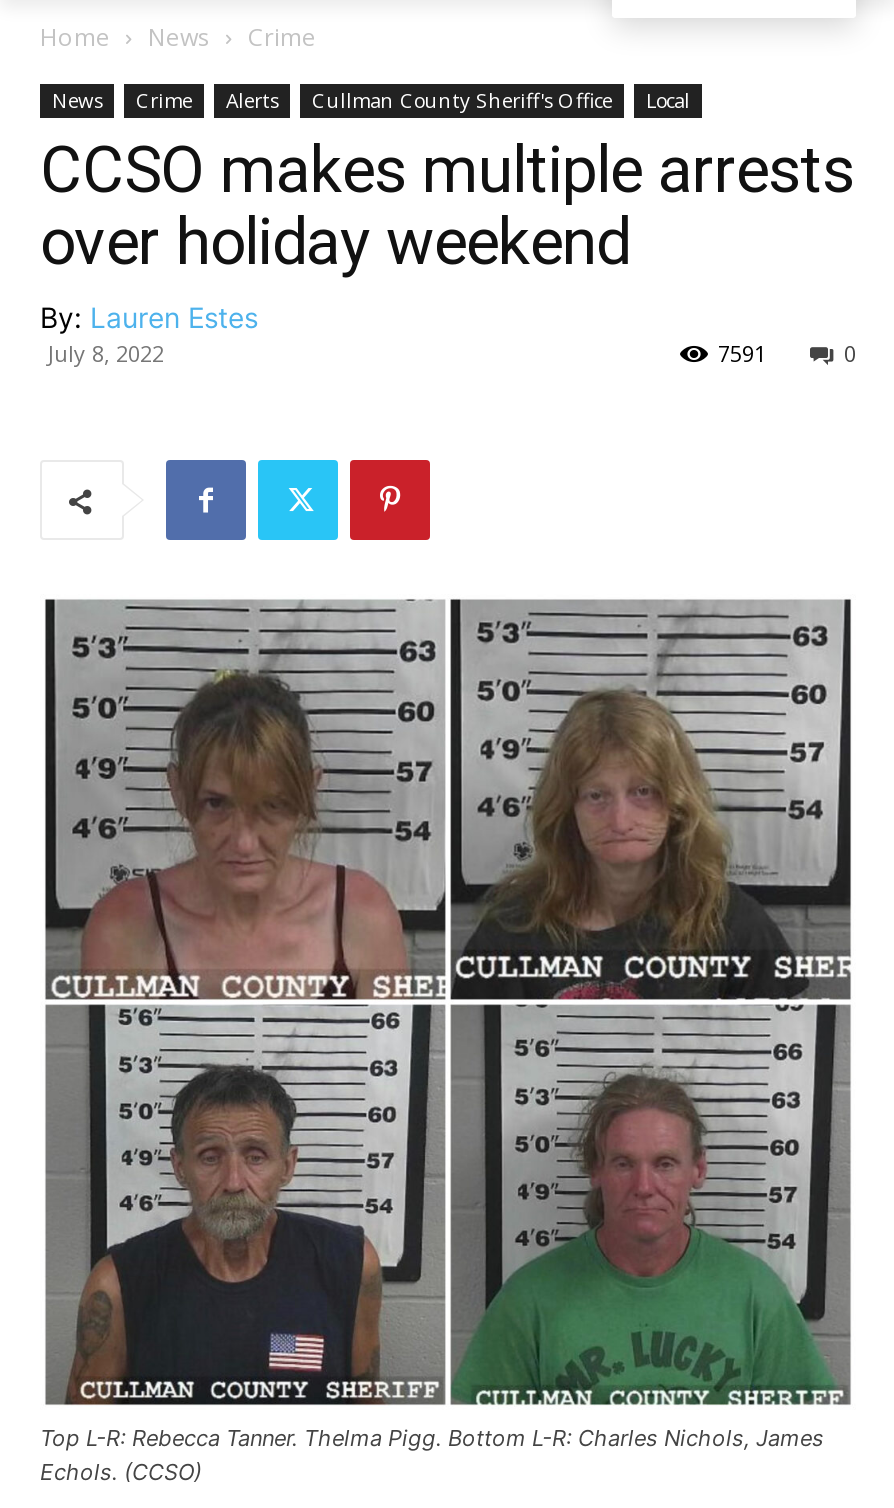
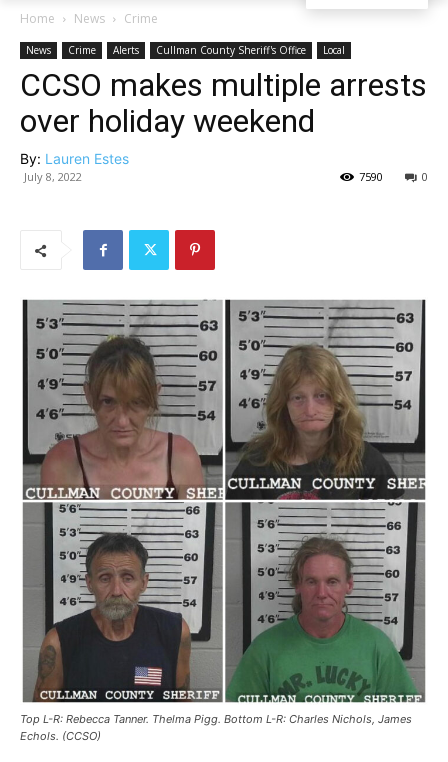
[718,338,766,368] 7591 -> [359,169,383,184] 7590

